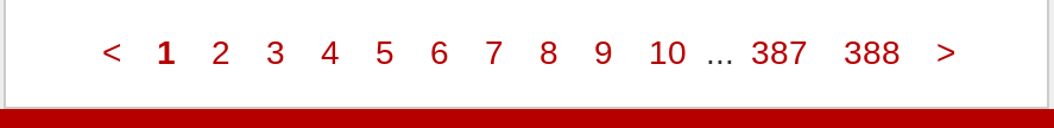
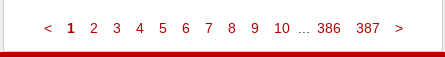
[649,34,808,72] 10 ... 387 -> [274,20,341,36] 10 ... 386
[844,34,901,72] 388 -> [356,20,380,36] 387

